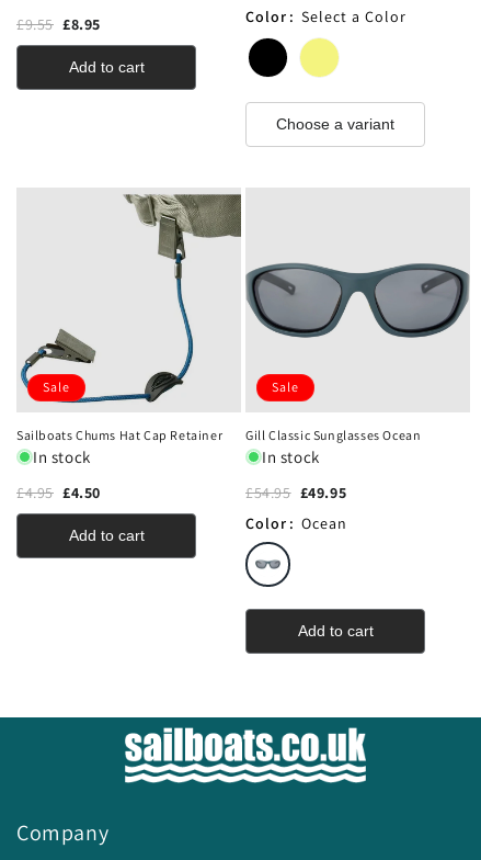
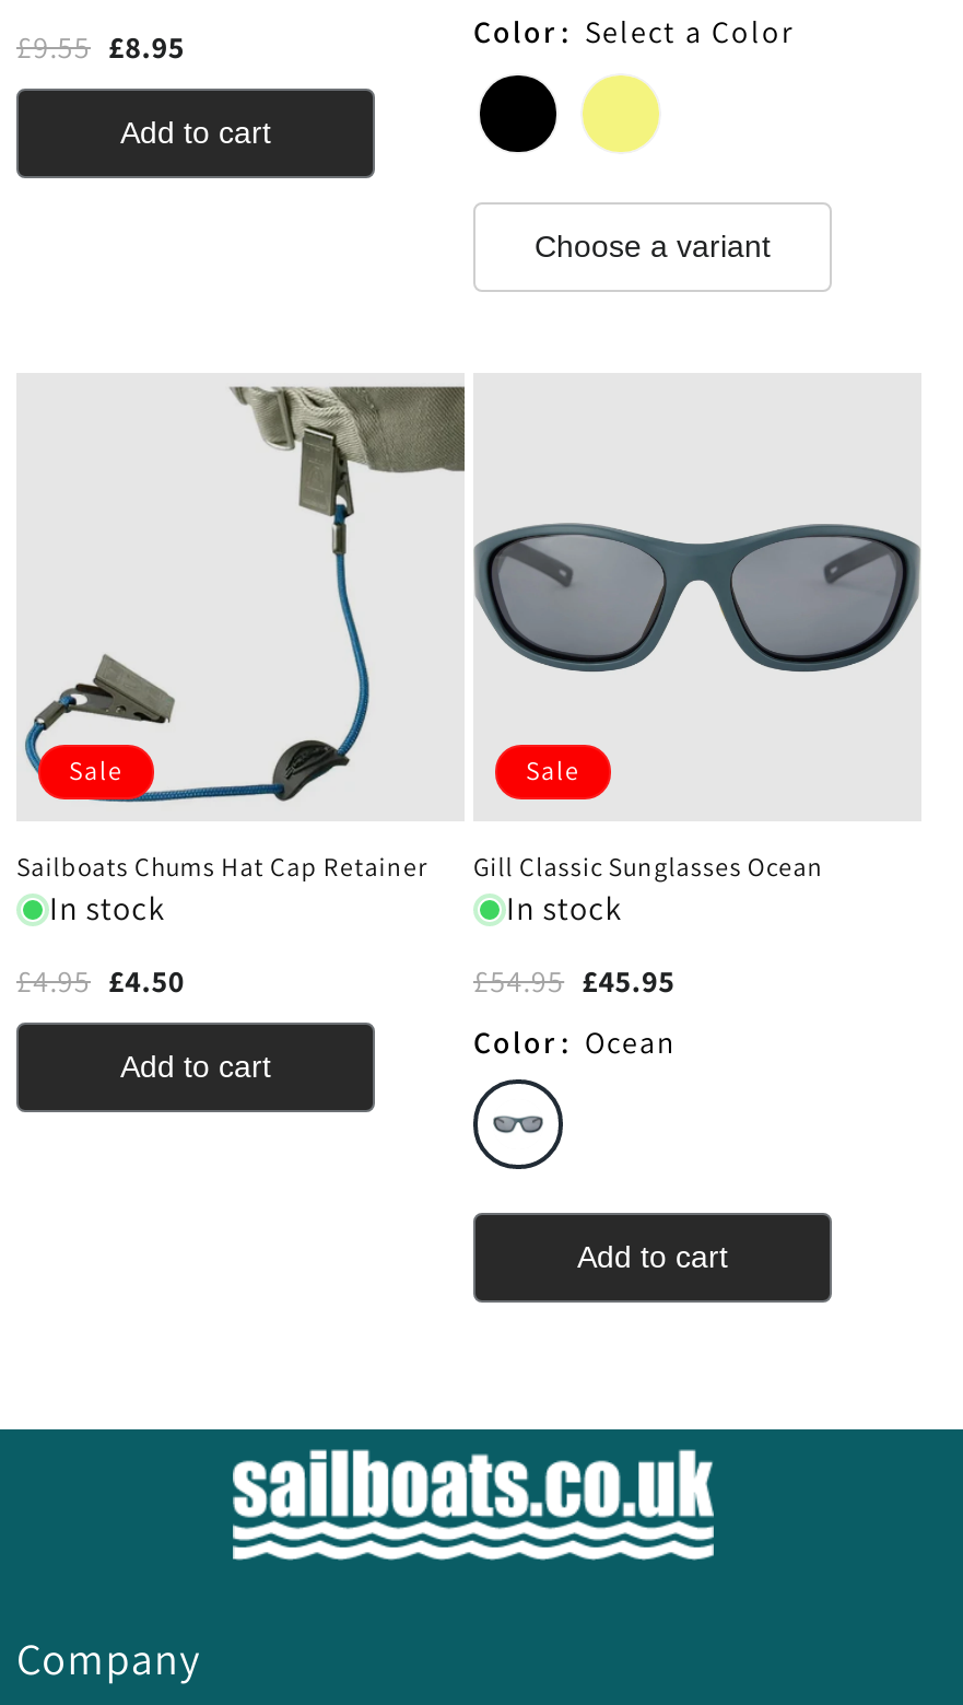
[245,483,346,502] £54.95 £49.95 -> [473,960,675,1000] £54.95 £45.95

